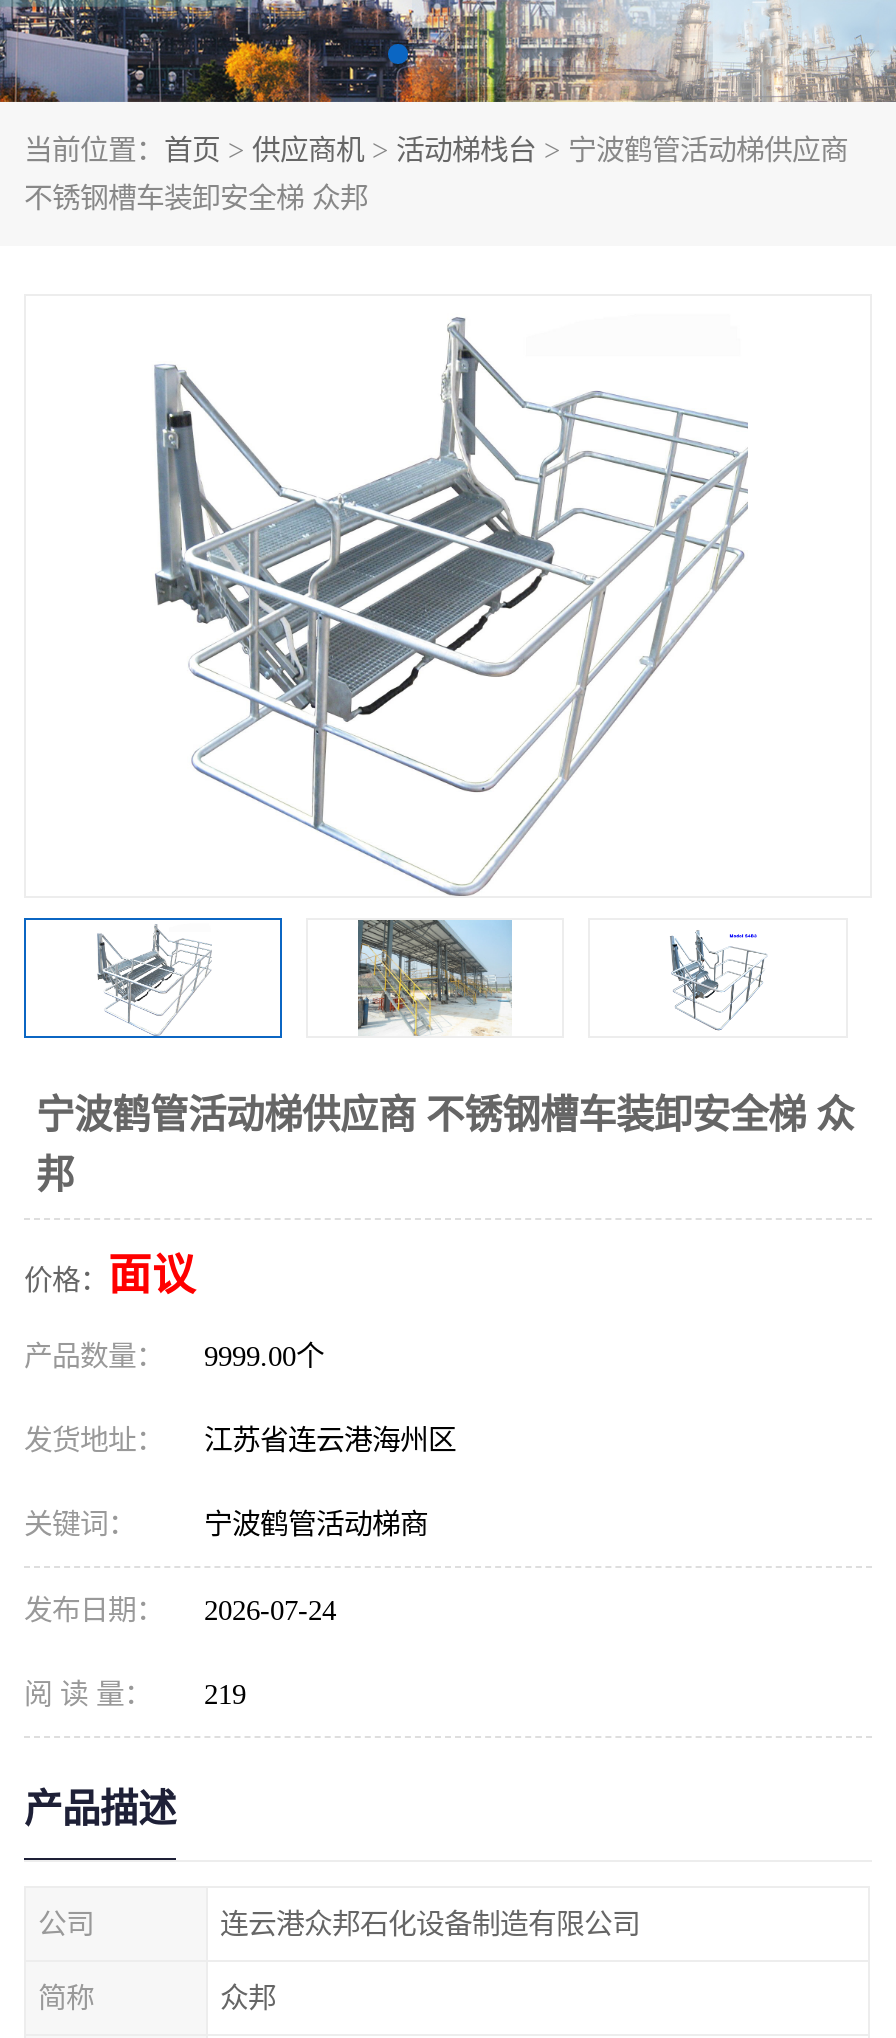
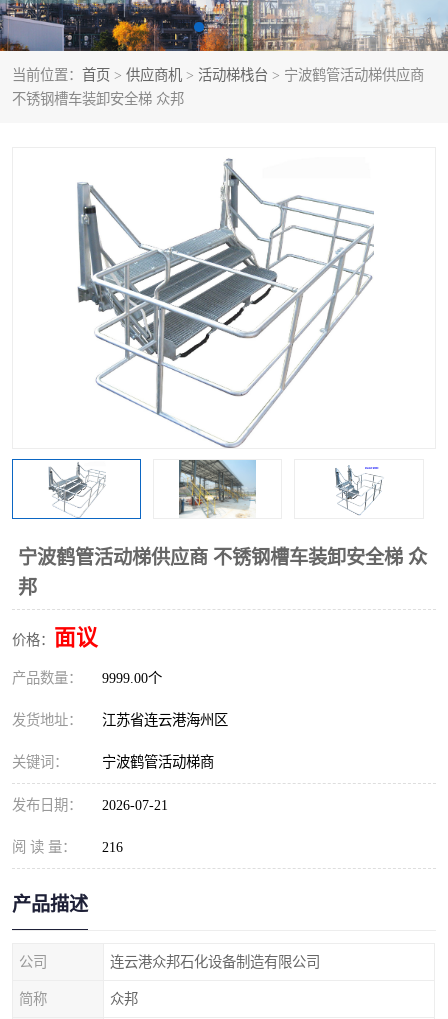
[24,1594,336,1626] 发布日期： 2026-07-24 -> [12,797,168,813] 发布日期： 2026-07-21
[24,1678,246,1710] 阅 读 量： 219 -> [12,839,123,855] 阅 读 量： 216

